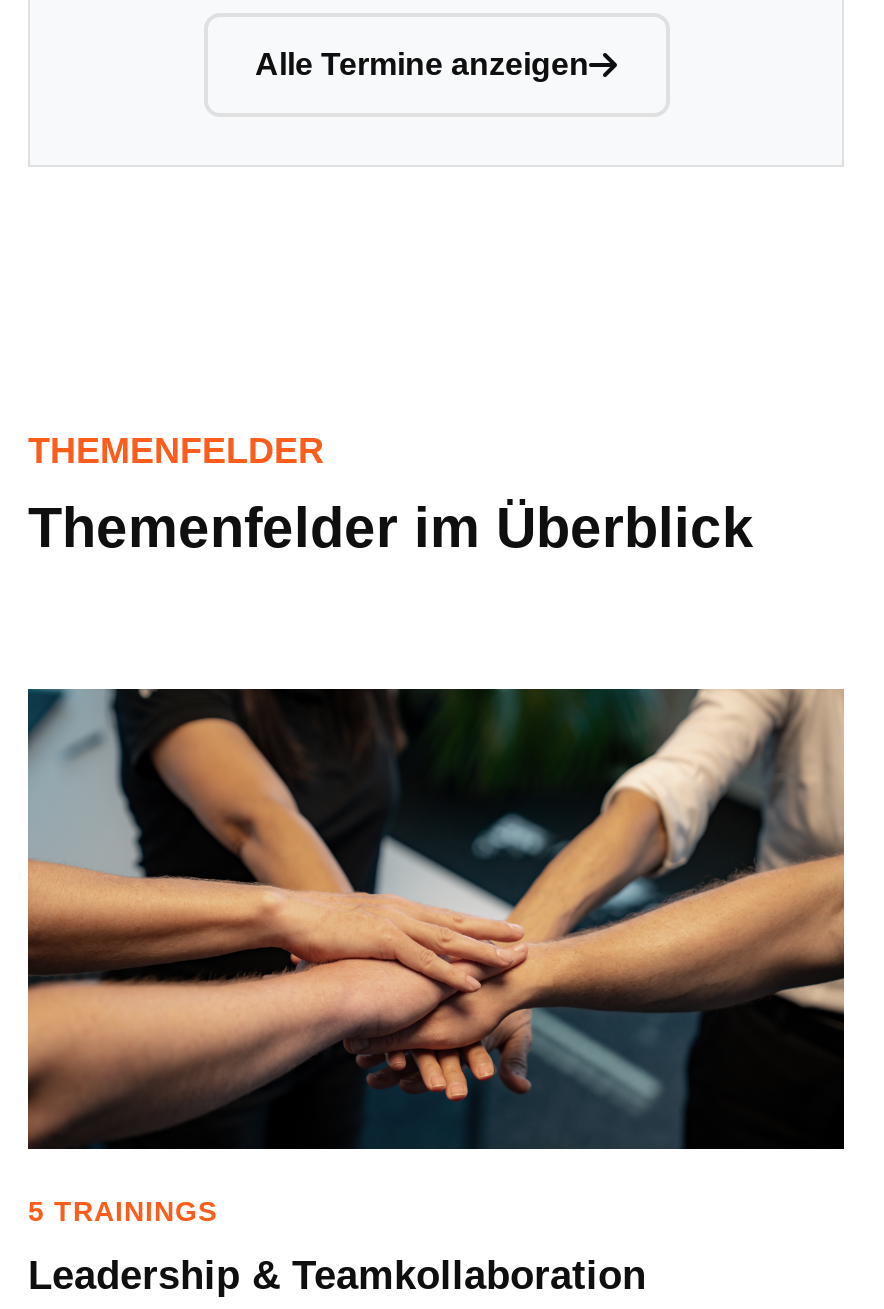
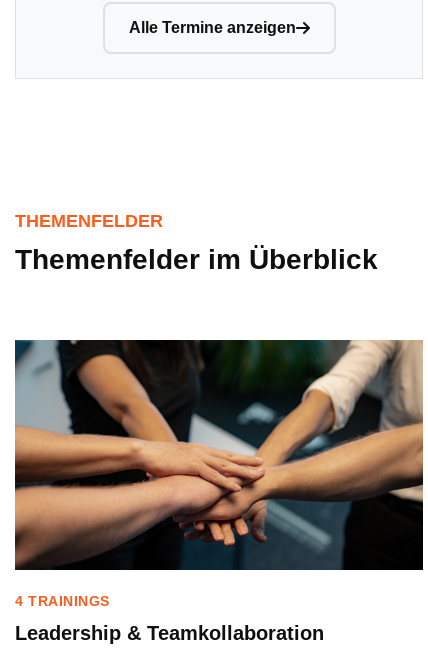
[28,1194,217,1226] 5 TRAININGS -> [15,593,109,609] 4 TRAININGS

